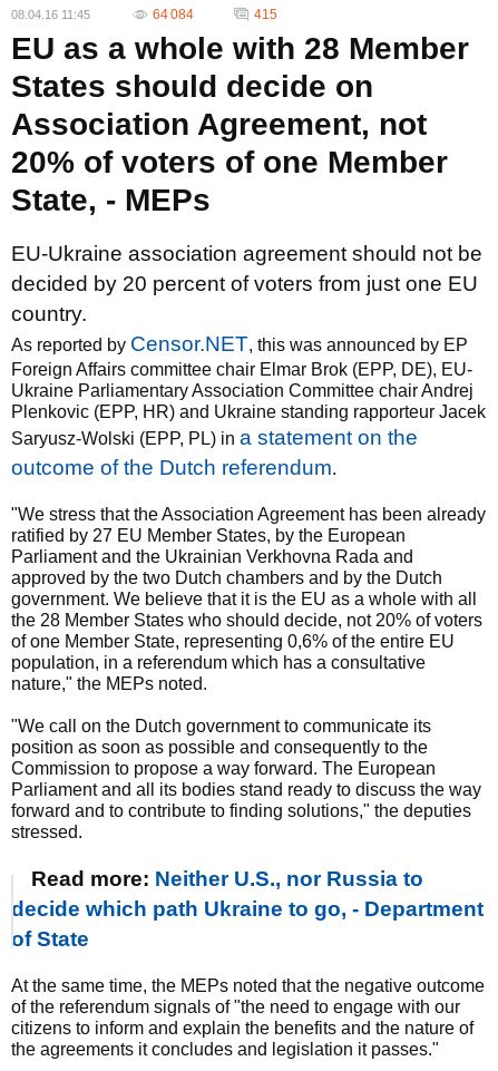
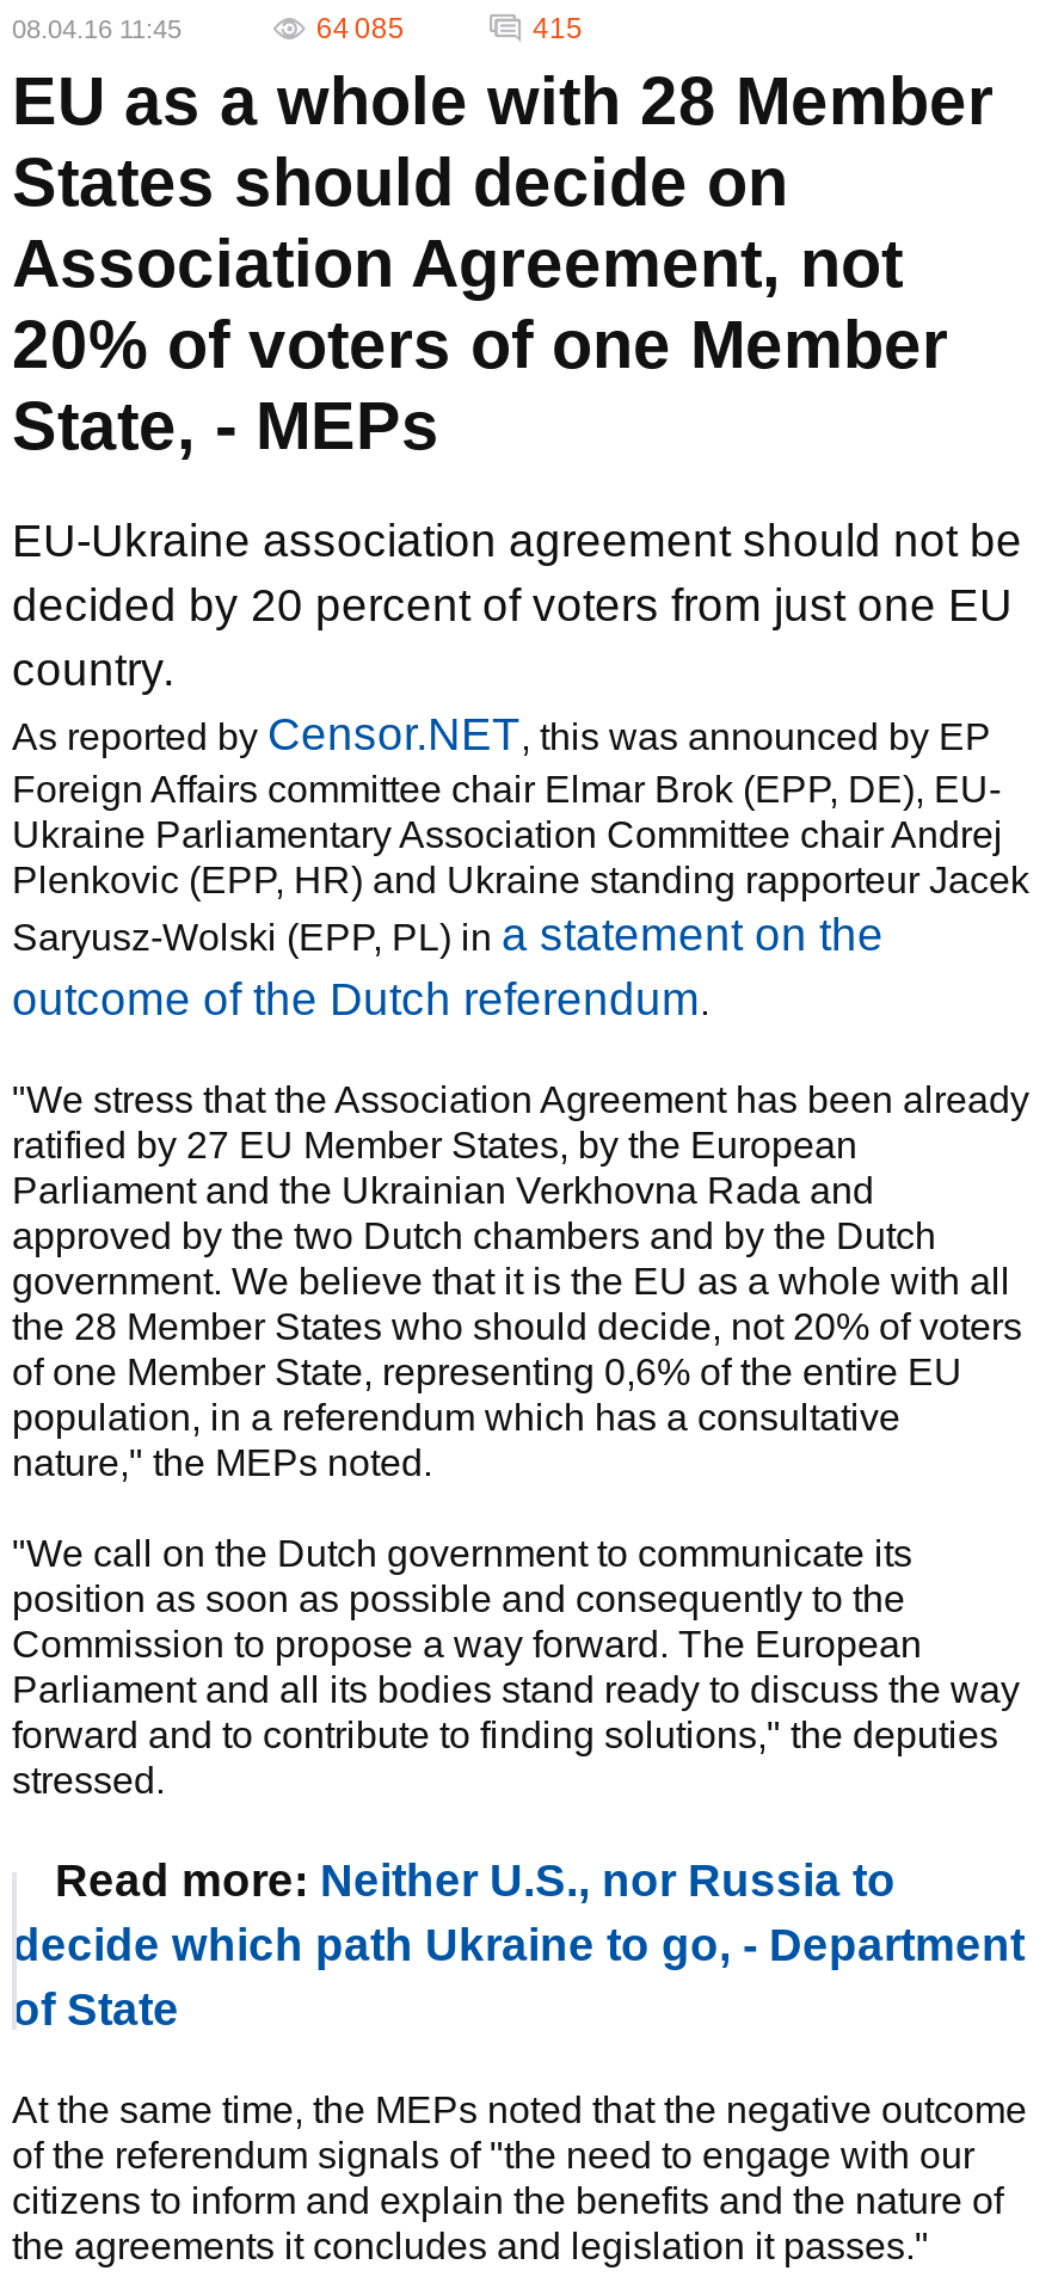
[153,6,194,22] 64 084 -> [316,11,405,45] 64 085

